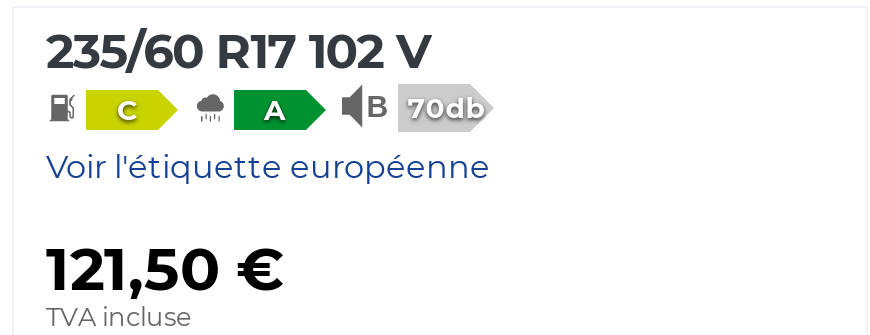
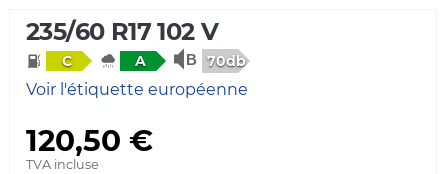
[46,231,284,303] 121,50 € -> [26,122,153,158] 120,50 €

